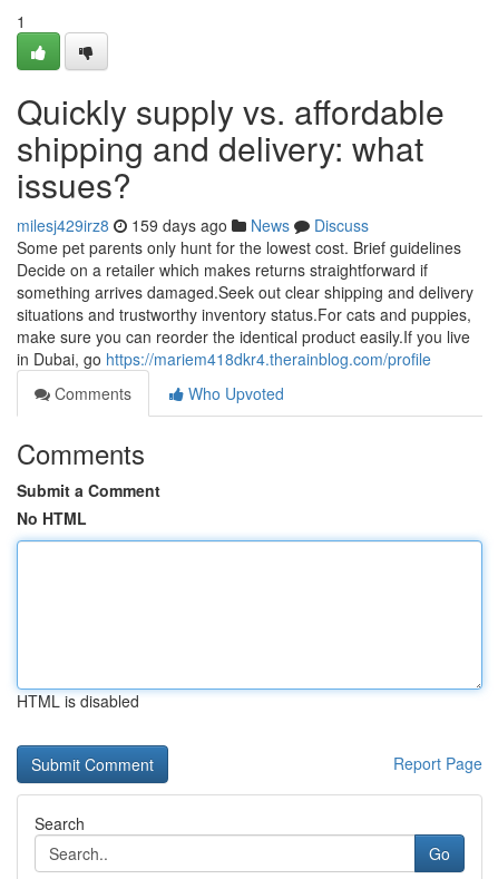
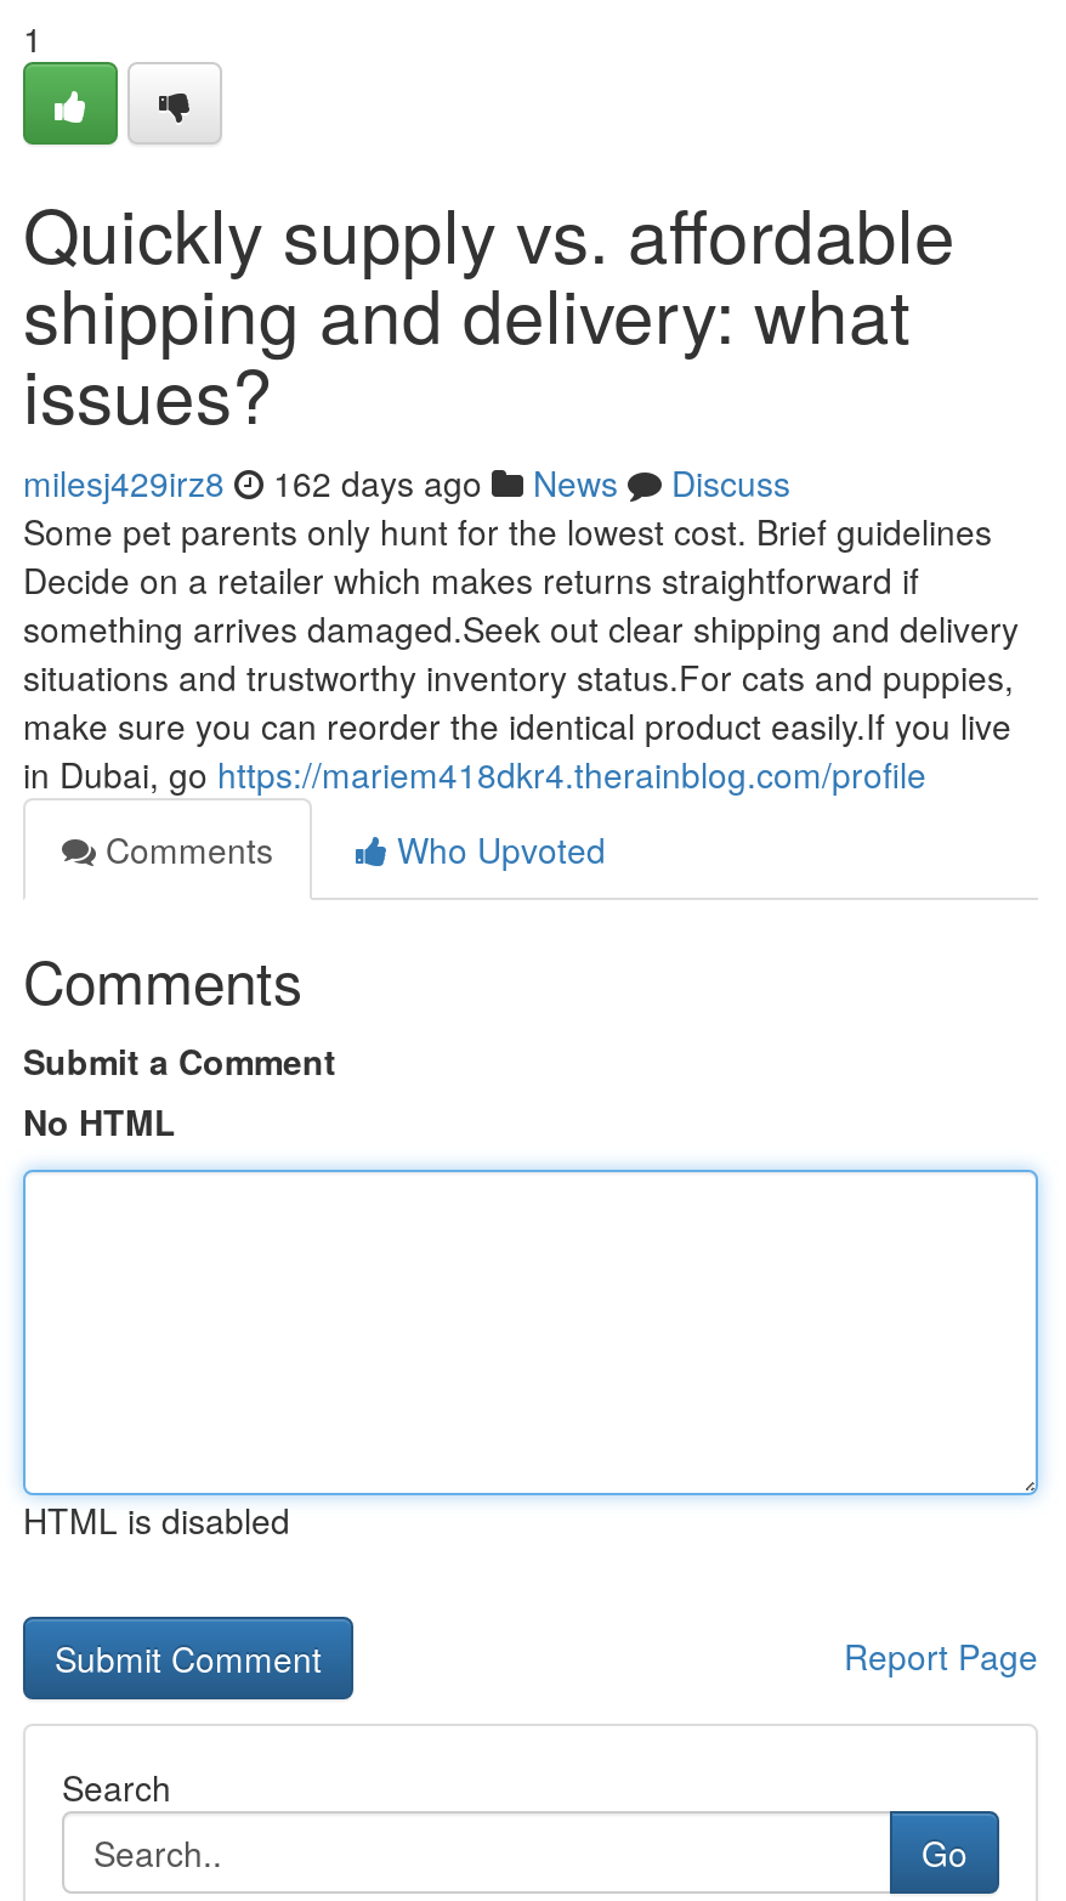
[17,214,369,236] milesj429irz8 159 days ago News Discuss -> [23,458,790,507] milesj429irz8 162 days ago News Discuss

